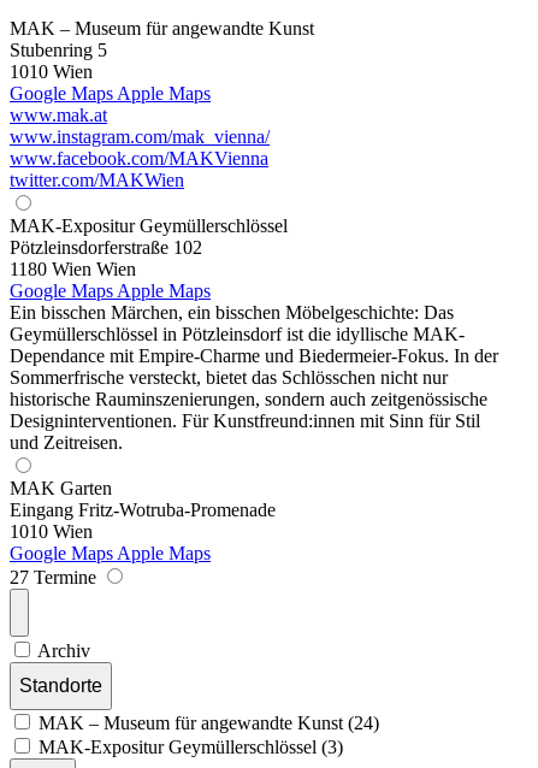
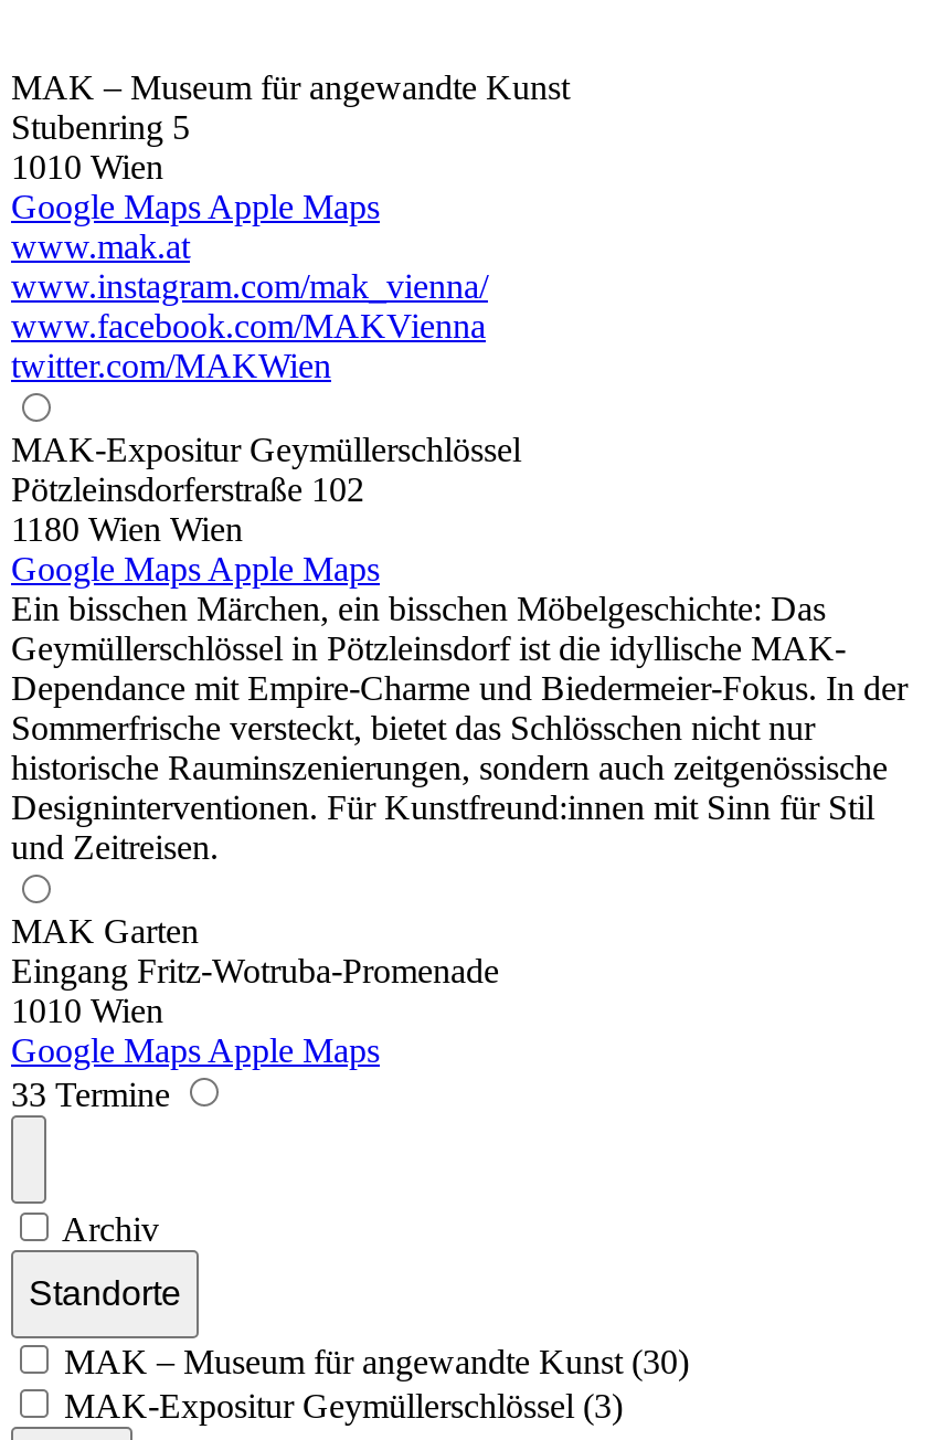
[10,567,101,587] 27 Termine -> [11,1075,179,1113] 33 Termine
[39,712,379,733] MAK – Museum für angewandte Kunst (24) -> [64,1342,689,1380] MAK – Museum für angewandte Kunst (30)

